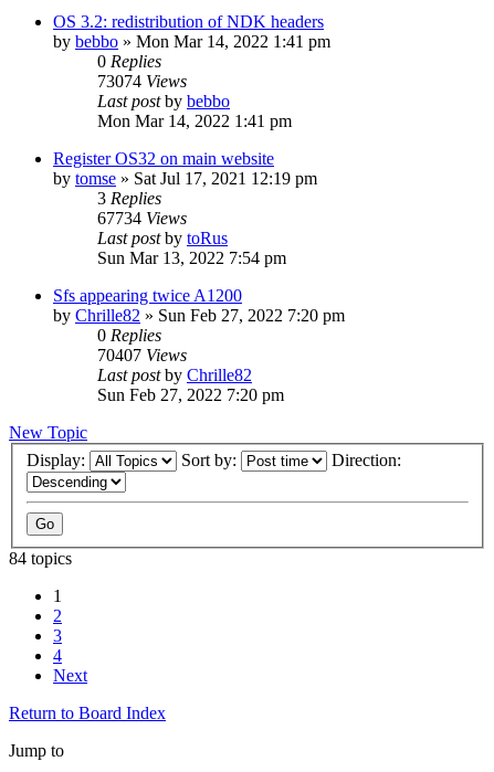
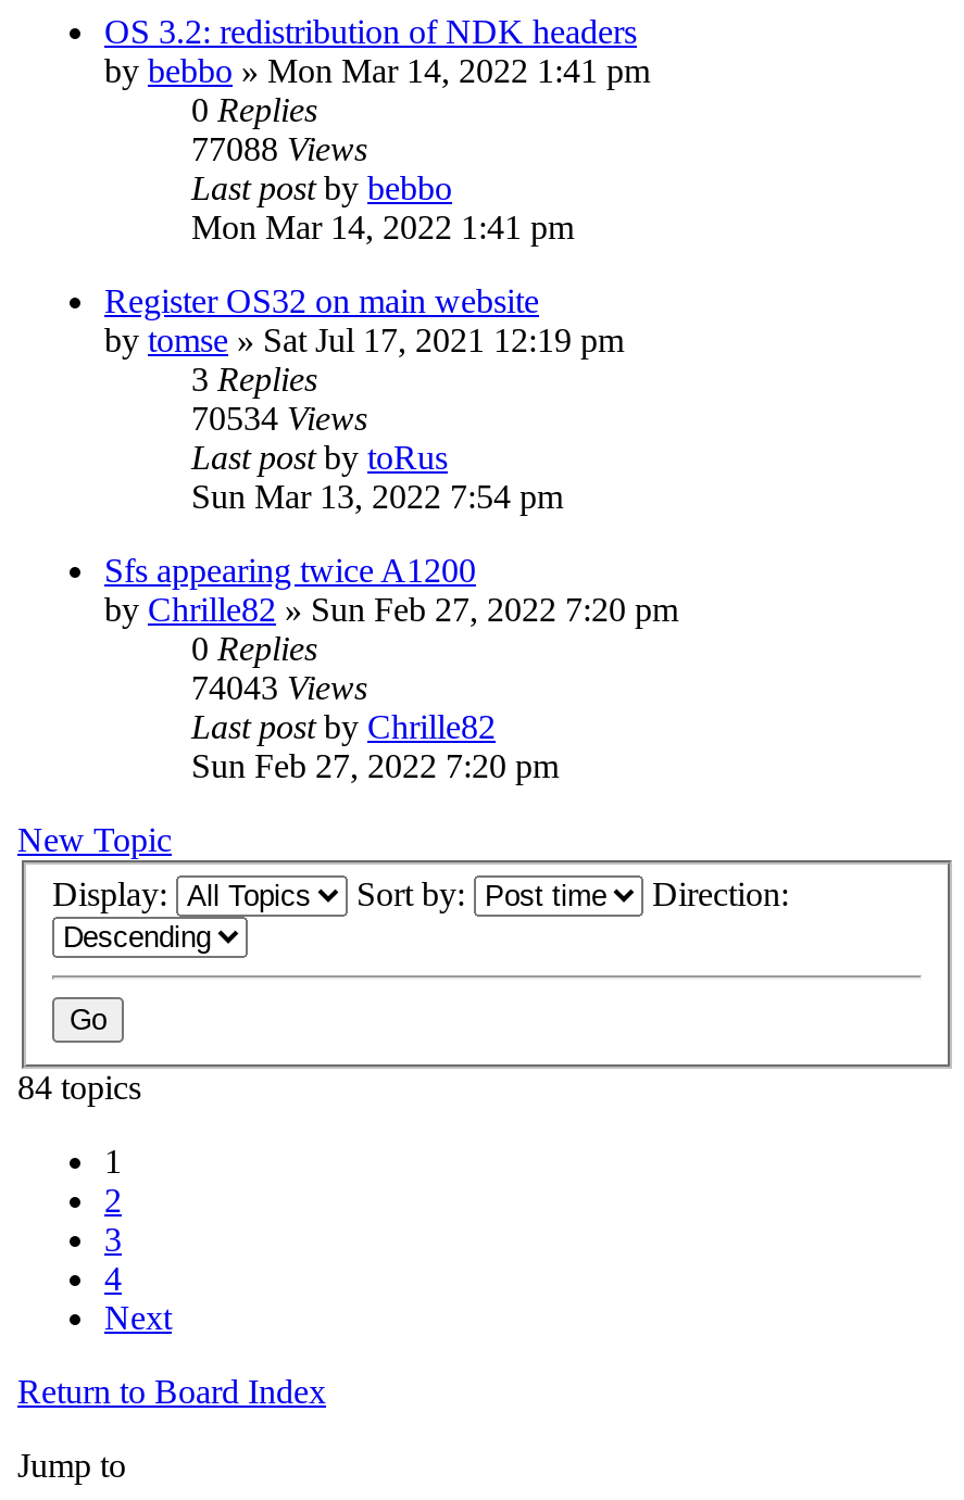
[97,72,187,90] 73074 Views -> [191,130,367,167] 77088 Views
[97,209,187,227] 67734 Views -> [191,399,367,436] 70534 Views
[97,346,187,364] 70407 Views -> [191,669,367,706] 74043 Views

